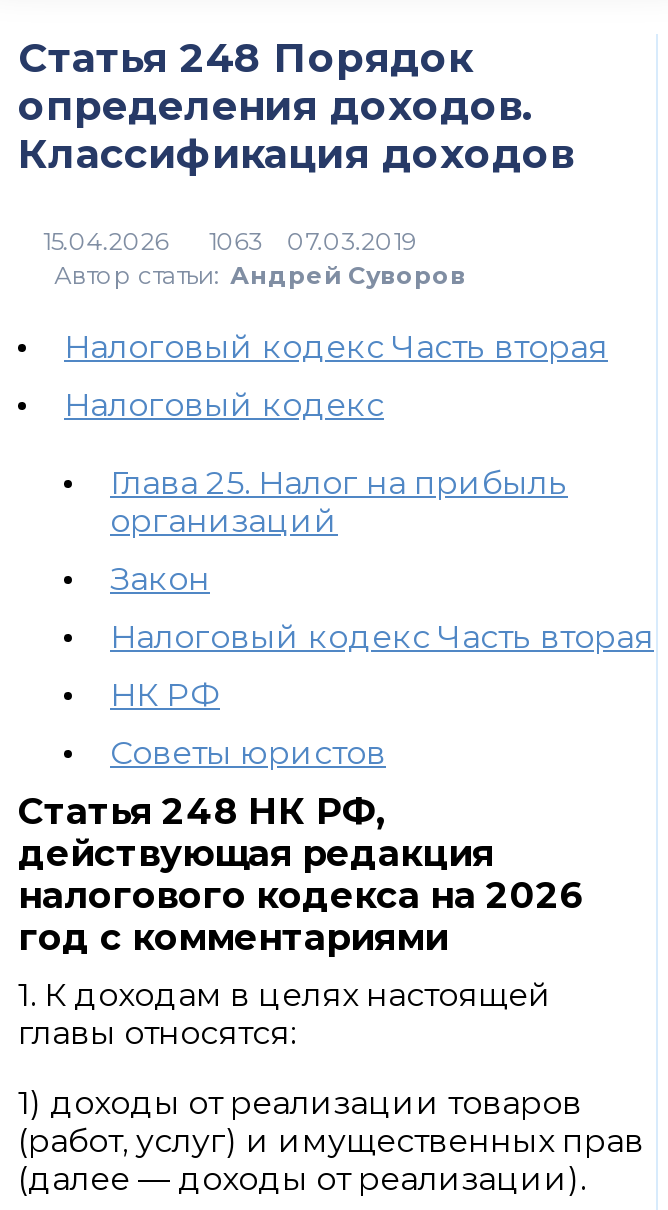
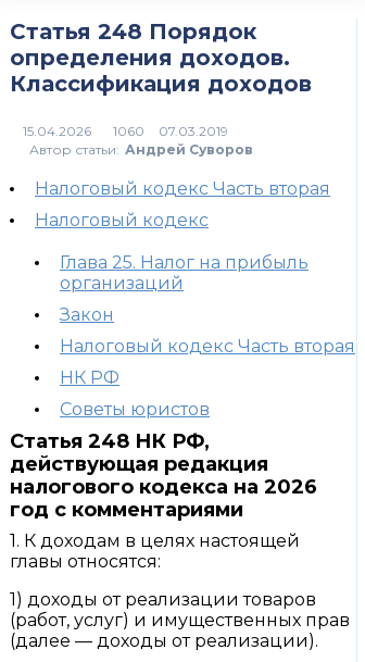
[202,226,262,256] 1063 -> [110,123,145,139] 1060

